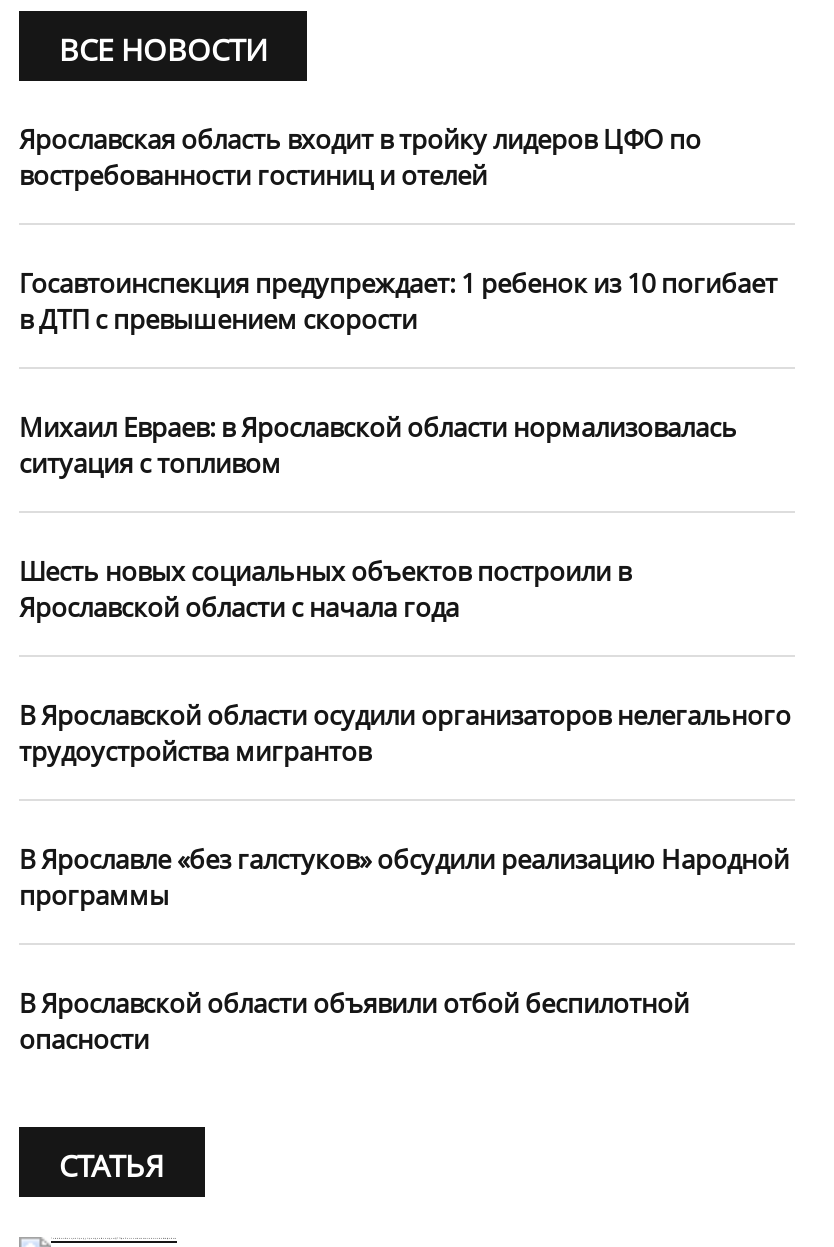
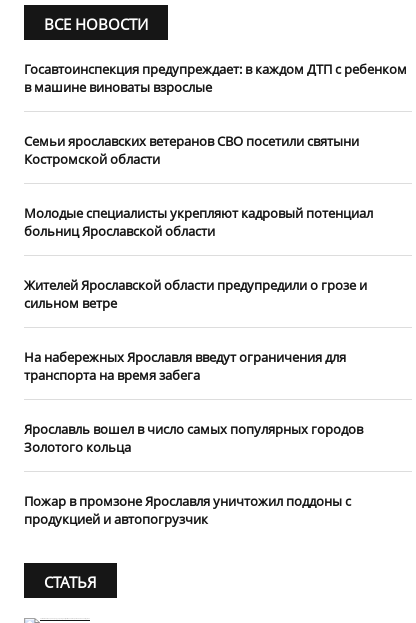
[19,121,701,193] Ярославская область входит в тройку лидеров ЦФО по | востребованности гостиниц и отелей -> [24,60,407,96] Госавтоинспекция предупреждает: в каждом ДТП с ребенком | в машине виноваты взрослые
[19,265,777,337] Госавтоинспекция предупреждает: 1 ребенок из 10 погибает | в ДТП с превышением скорости -> [24,132,359,168] Семьи ярославских ветеранов СВО посетили святыни | Костромской области
[19,409,737,481] Михаил Евраев: в Ярославской области нормализовалась | ситуация с топливом -> [24,204,373,240] Молодые специалисты укрепляют кадровый потенциал | больниц Ярославской области
[19,553,631,625] Шесть новых социальных объектов построили в | Ярославской области с начала года -> [24,276,367,312] Жителей Ярославской области предупредили о грозе и | сильном ветре
[19,697,791,769] В Ярославской области осудили организаторов нелегального | трудоустройства мигрантов -> [24,348,346,384] На набережных Ярославля введут ограничения для | транспорта на время забега
[19,841,789,913] В Ярославле «без галстуков» обсудили реализацию Народной | программы -> [24,420,363,456] Ярославль вошел в число самых популярных городов | Золотого кольца
[19,985,689,1057] В Ярославской области объявили отбой беспилотной | опасности -> [24,492,351,528] Пожар в промзоне Ярославля уничтожил поддоны с | продукцией и автопогрузчик

